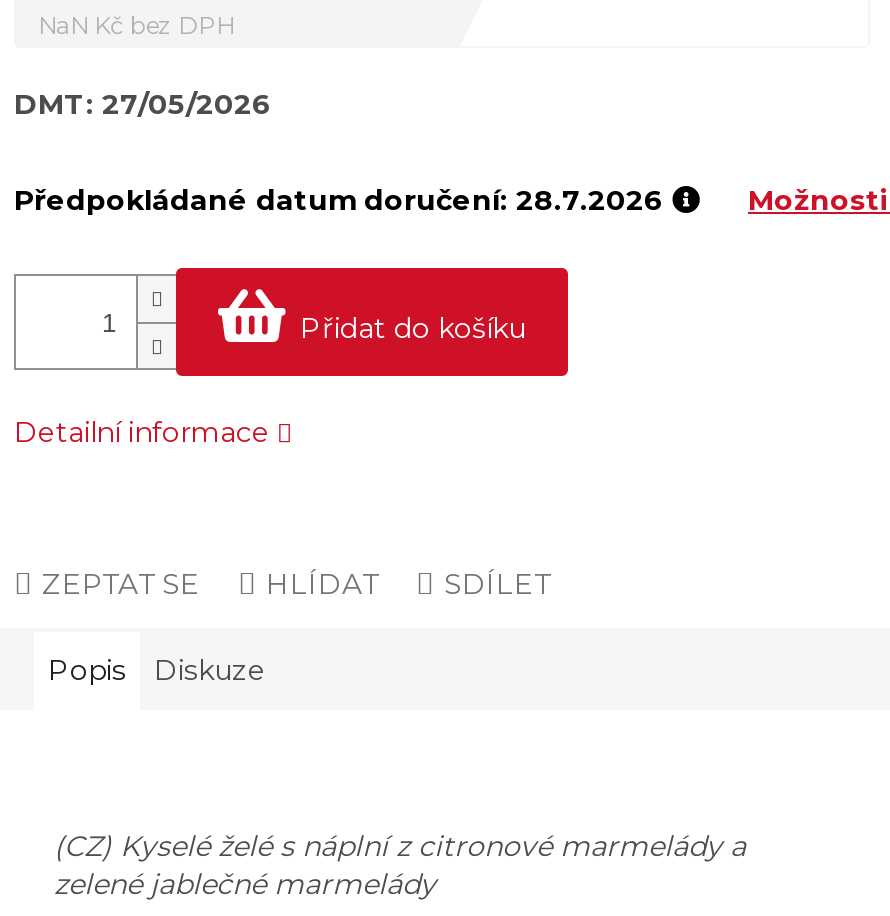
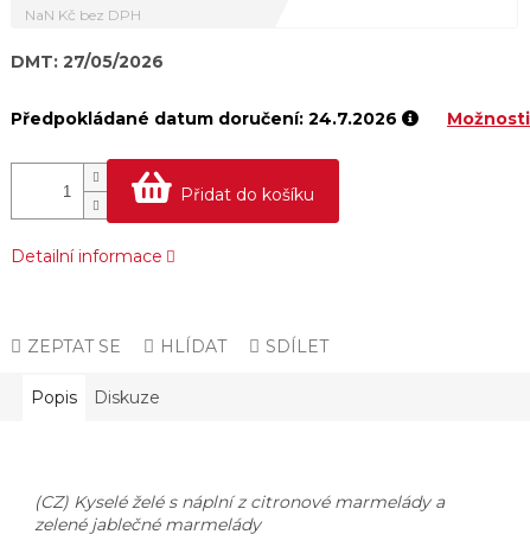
[516,183,672,219] 28.7.2026 -> [308,108,402,130] 24.7.2026

